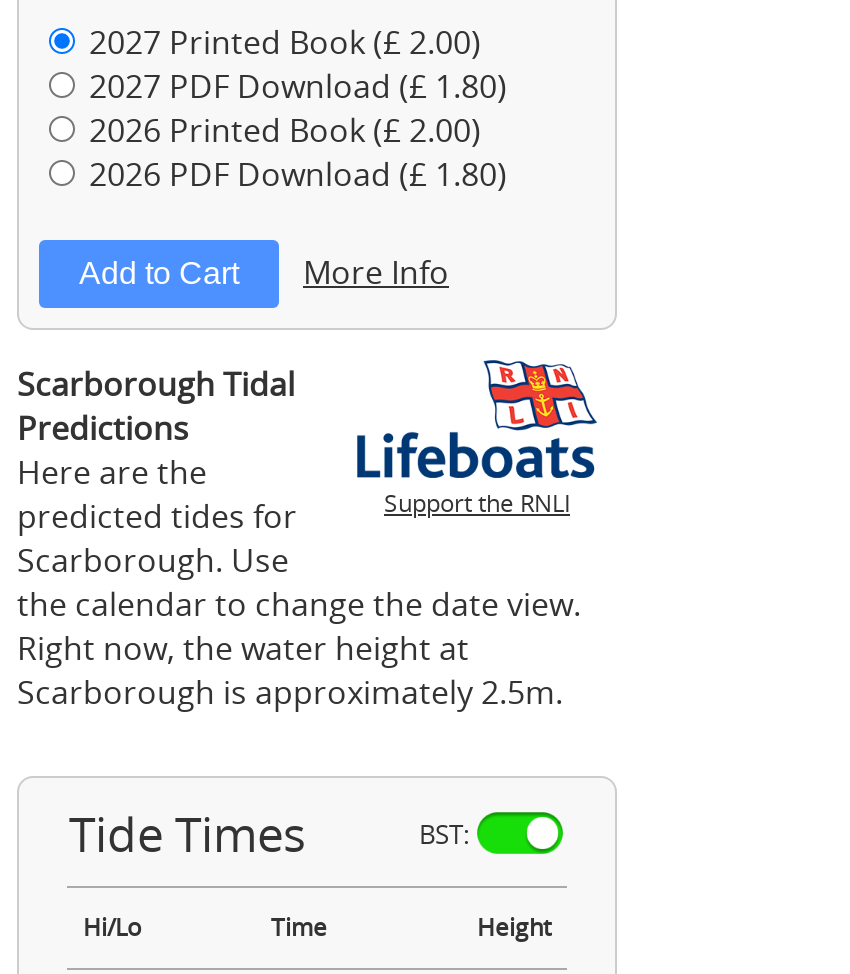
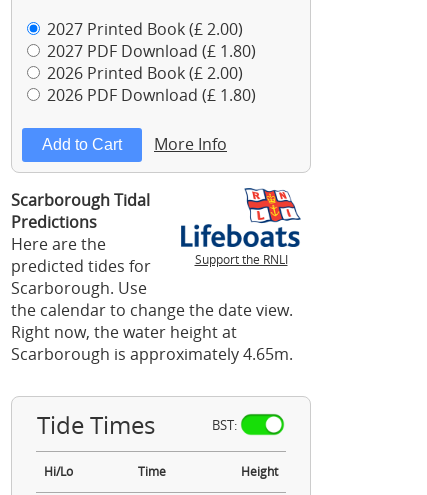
[17,670,563,714] Scarborough is approximately 2.5m. -> [11,343,293,365] Scarborough is approximately 4.65m.

